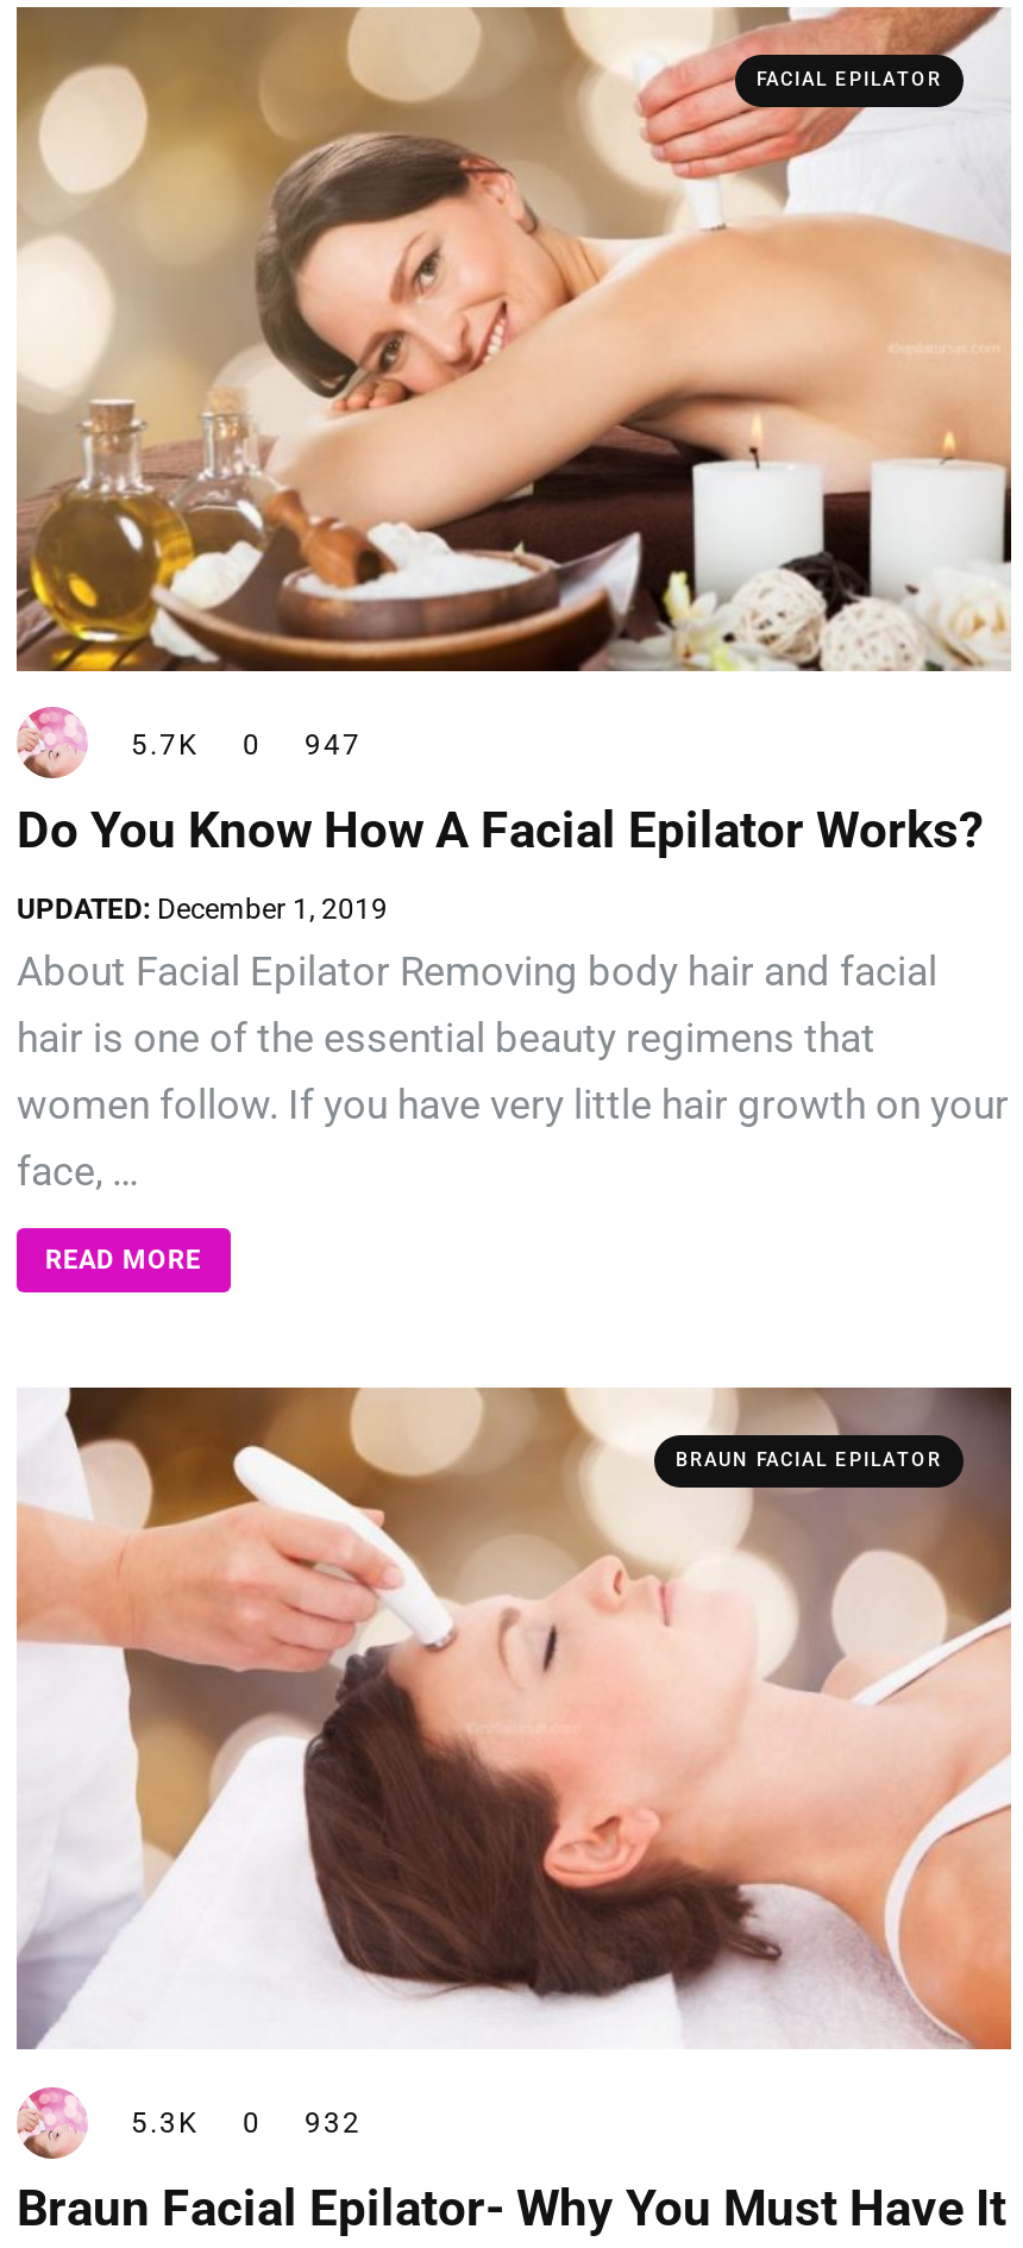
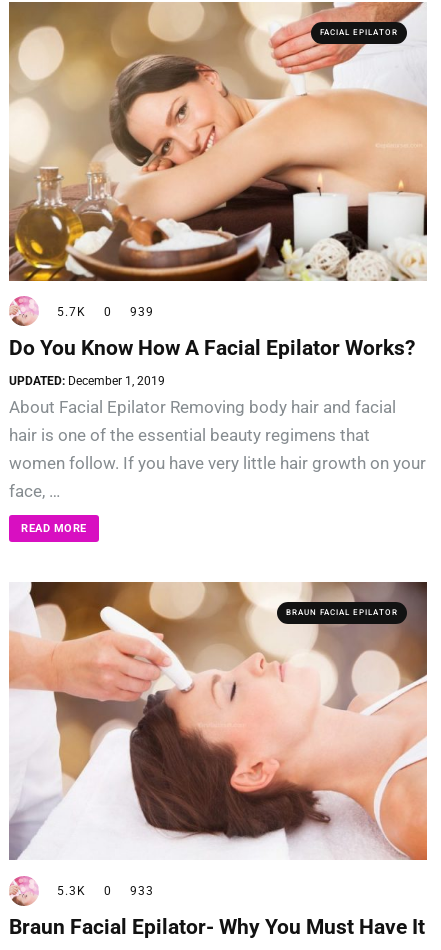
[131,727,362,760] 5.7K 0 947 -> [57,304,154,318] 5.7K 0 939
[131,2107,362,2140] 5.3K 0 932 -> [57,884,154,898] 5.3K 0 933

